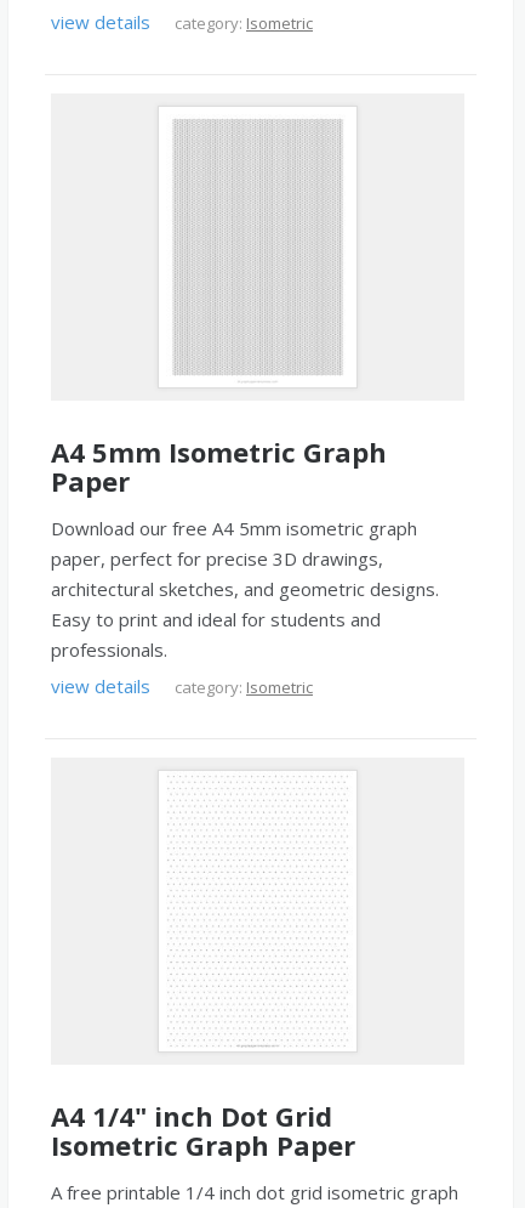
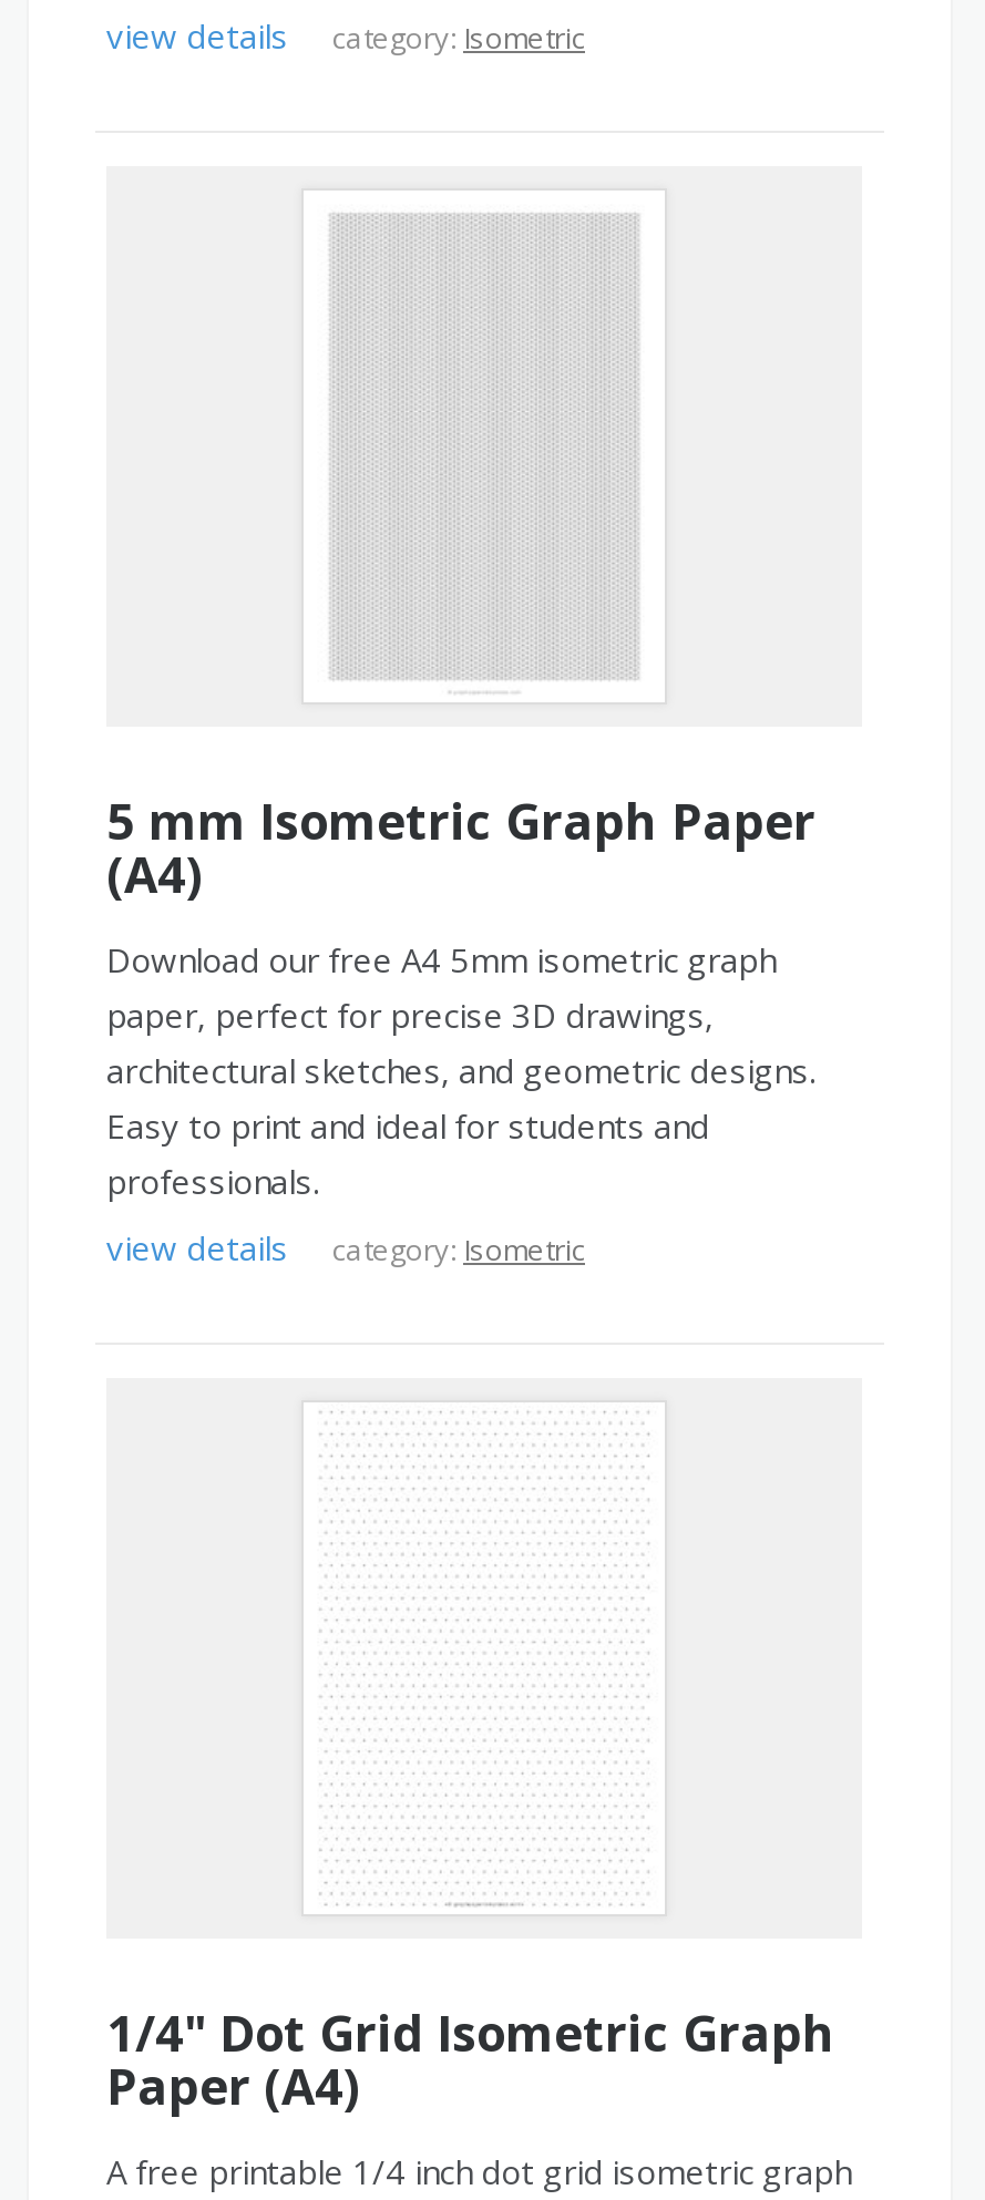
[51,433,387,499] A4 5mm Isometric Graph | Paper -> [106,787,815,906] 5 mm Isometric Graph Paper | (A4)
[51,1098,355,1163] A4 1/4" inch Dot Grid | Isometric Graph Paper -> [106,1998,835,2118] 1/4" Dot Grid Isometric Graph | Paper (A4)

